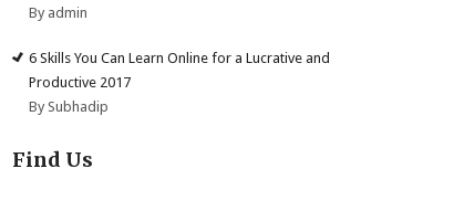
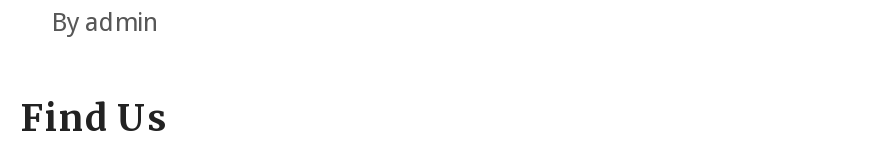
[29,50,330,115] 6 Skills You Can Learn Online for a Lucrative and | Productive 2017 | By Subhadip -> none

